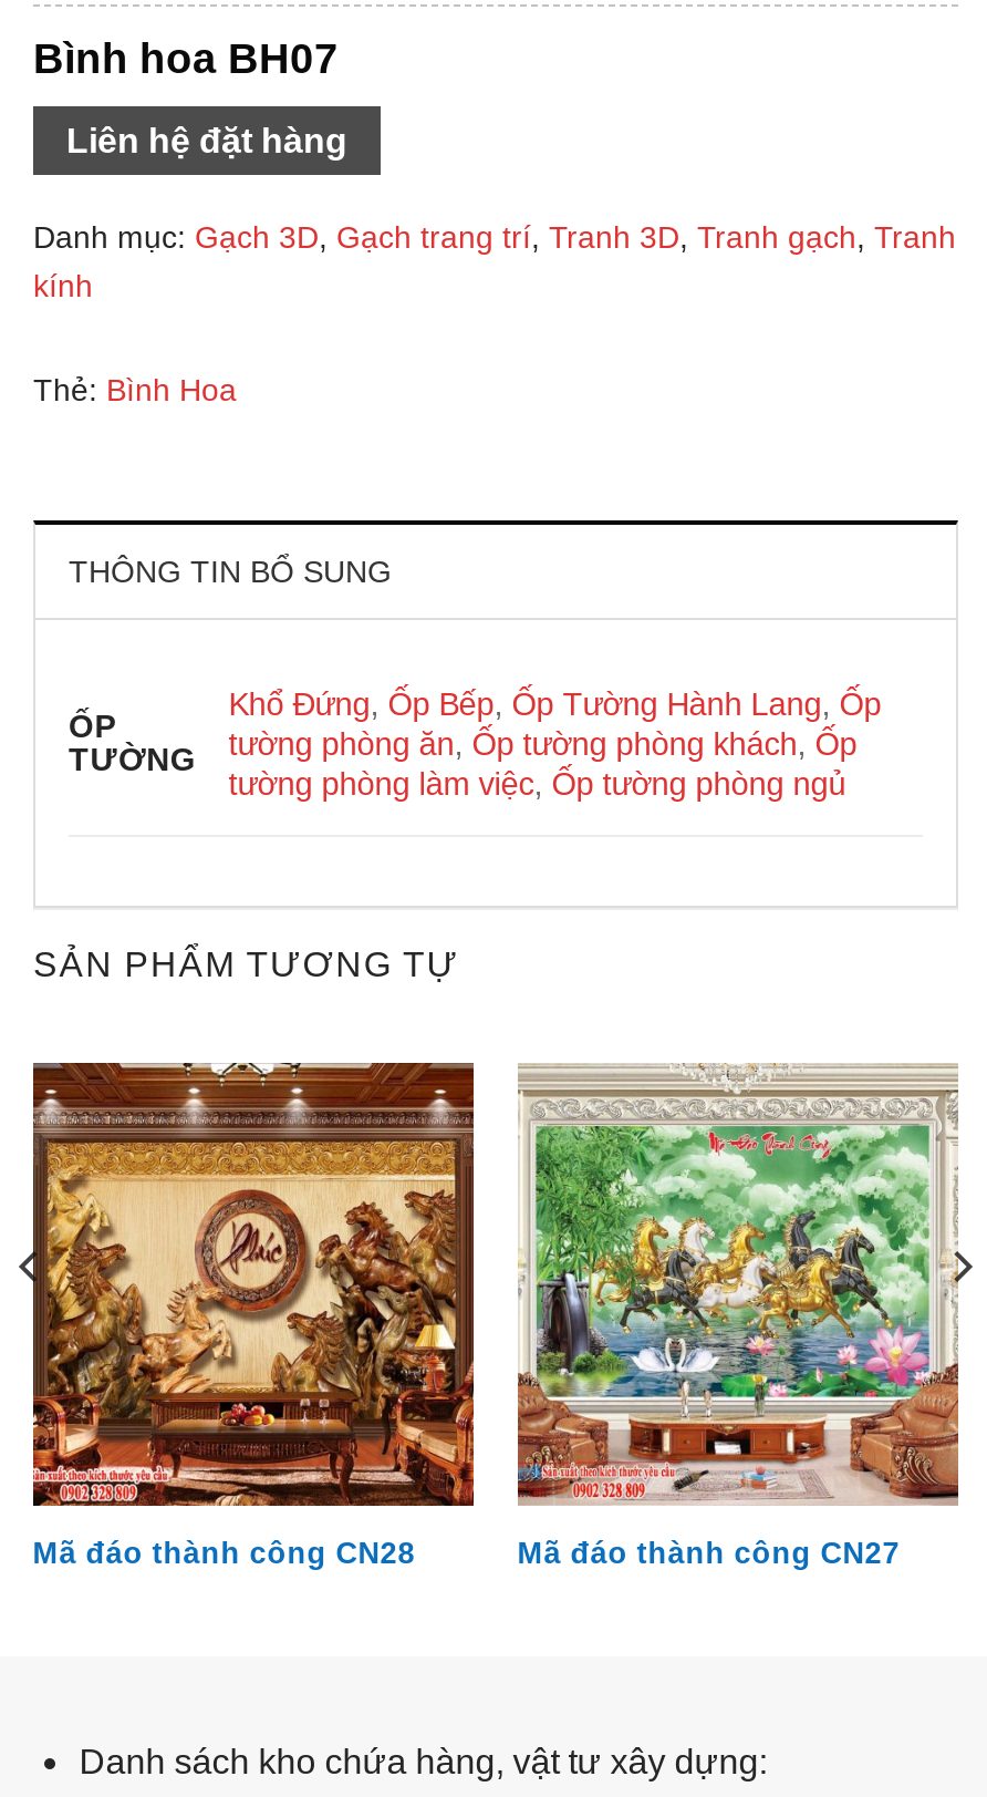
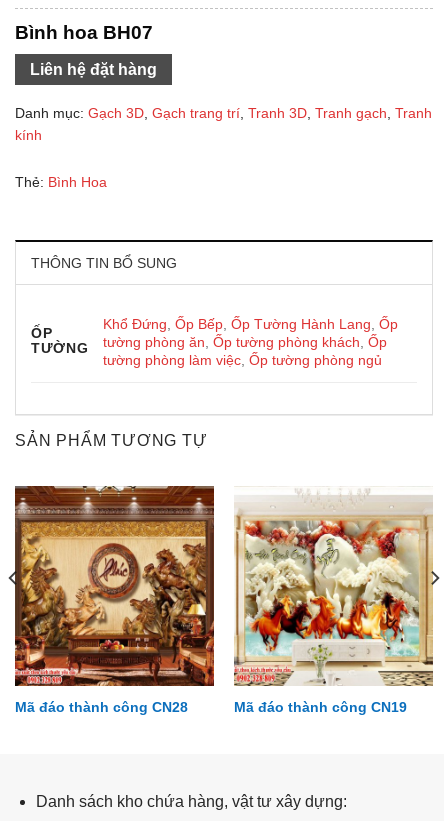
[516,1063,960,1570] [image] | Mã đáo thành công CN27 -> [234,487,434,715] [image] | Mã đáo thành công CN19

